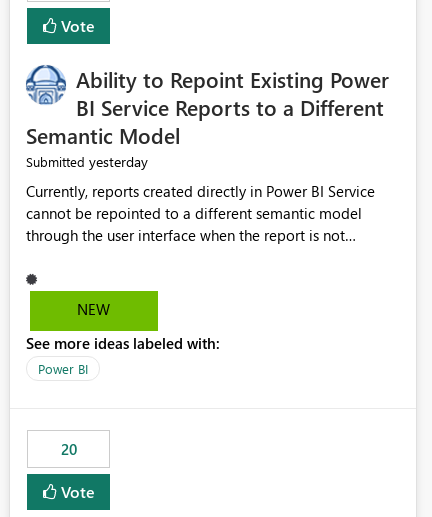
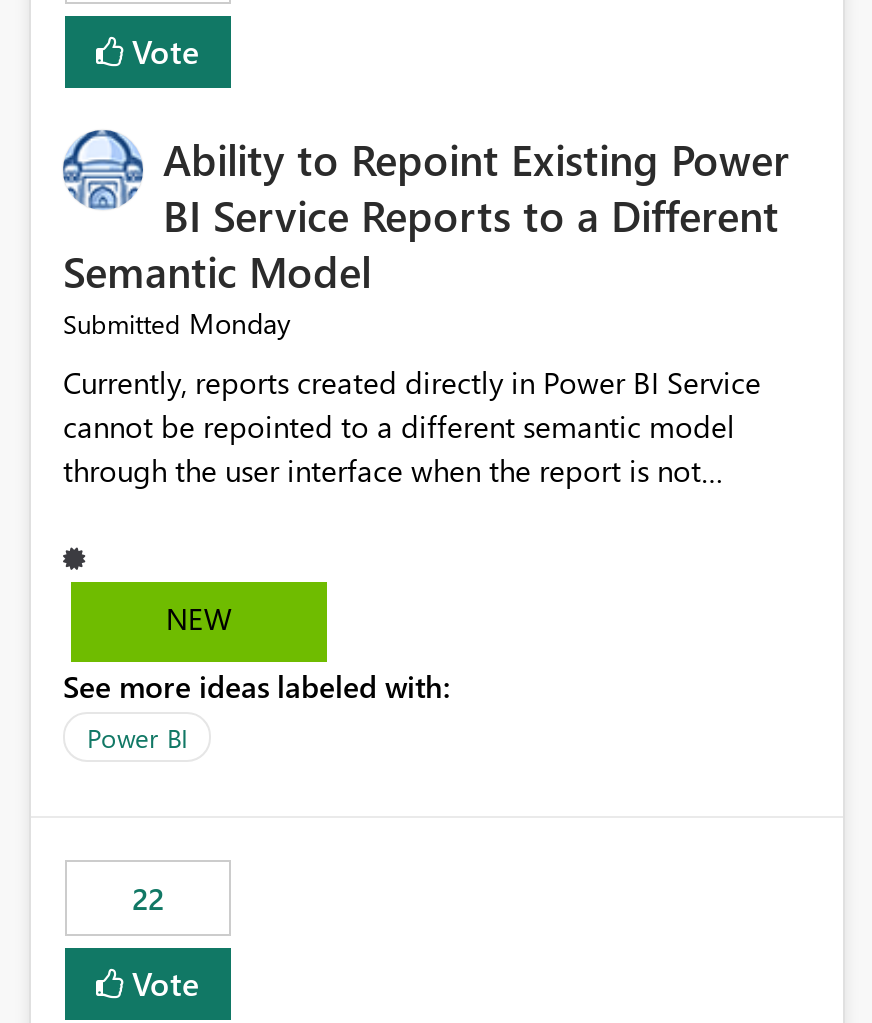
[26,152,148,171] Submitted yesterday -> [63,305,291,343] Submitted Monday
[60,439,76,459] 20 -> [132,879,164,919] 22

